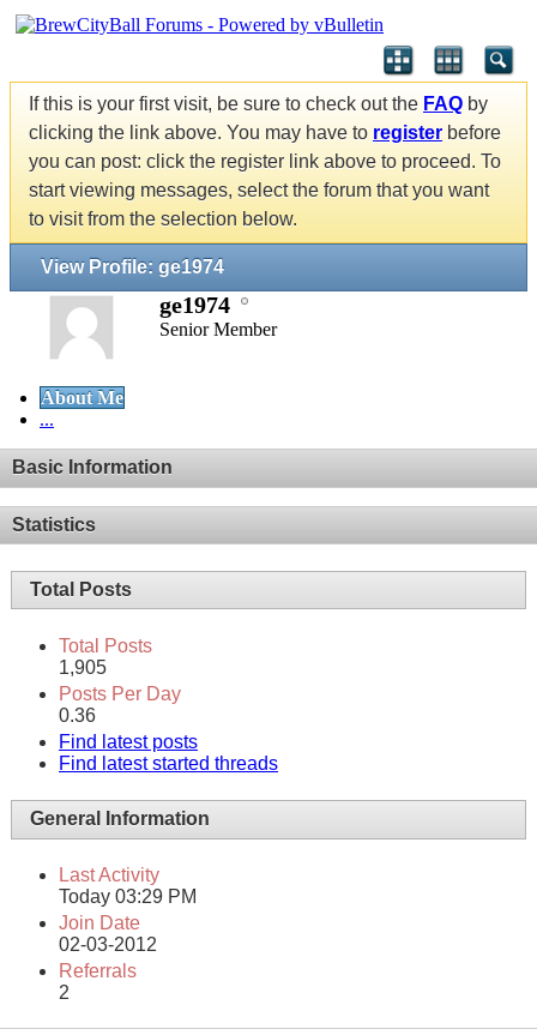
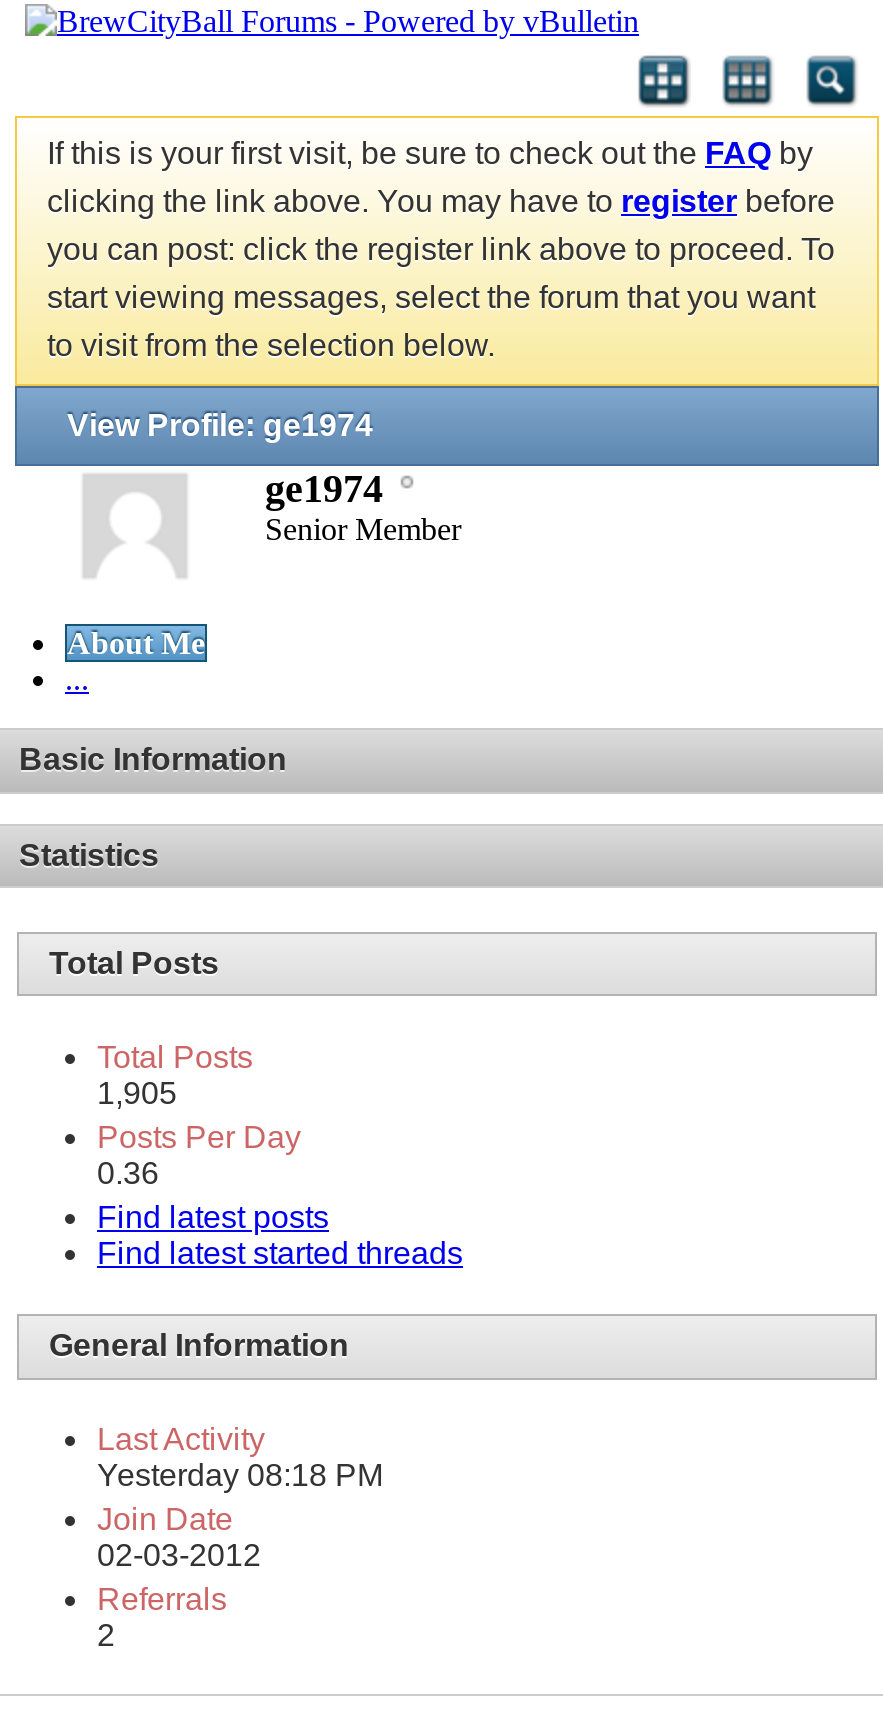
[59,886,197,907] Today 03:29 PM -> [97,1458,383,1492] Yesterday 08:18 PM

